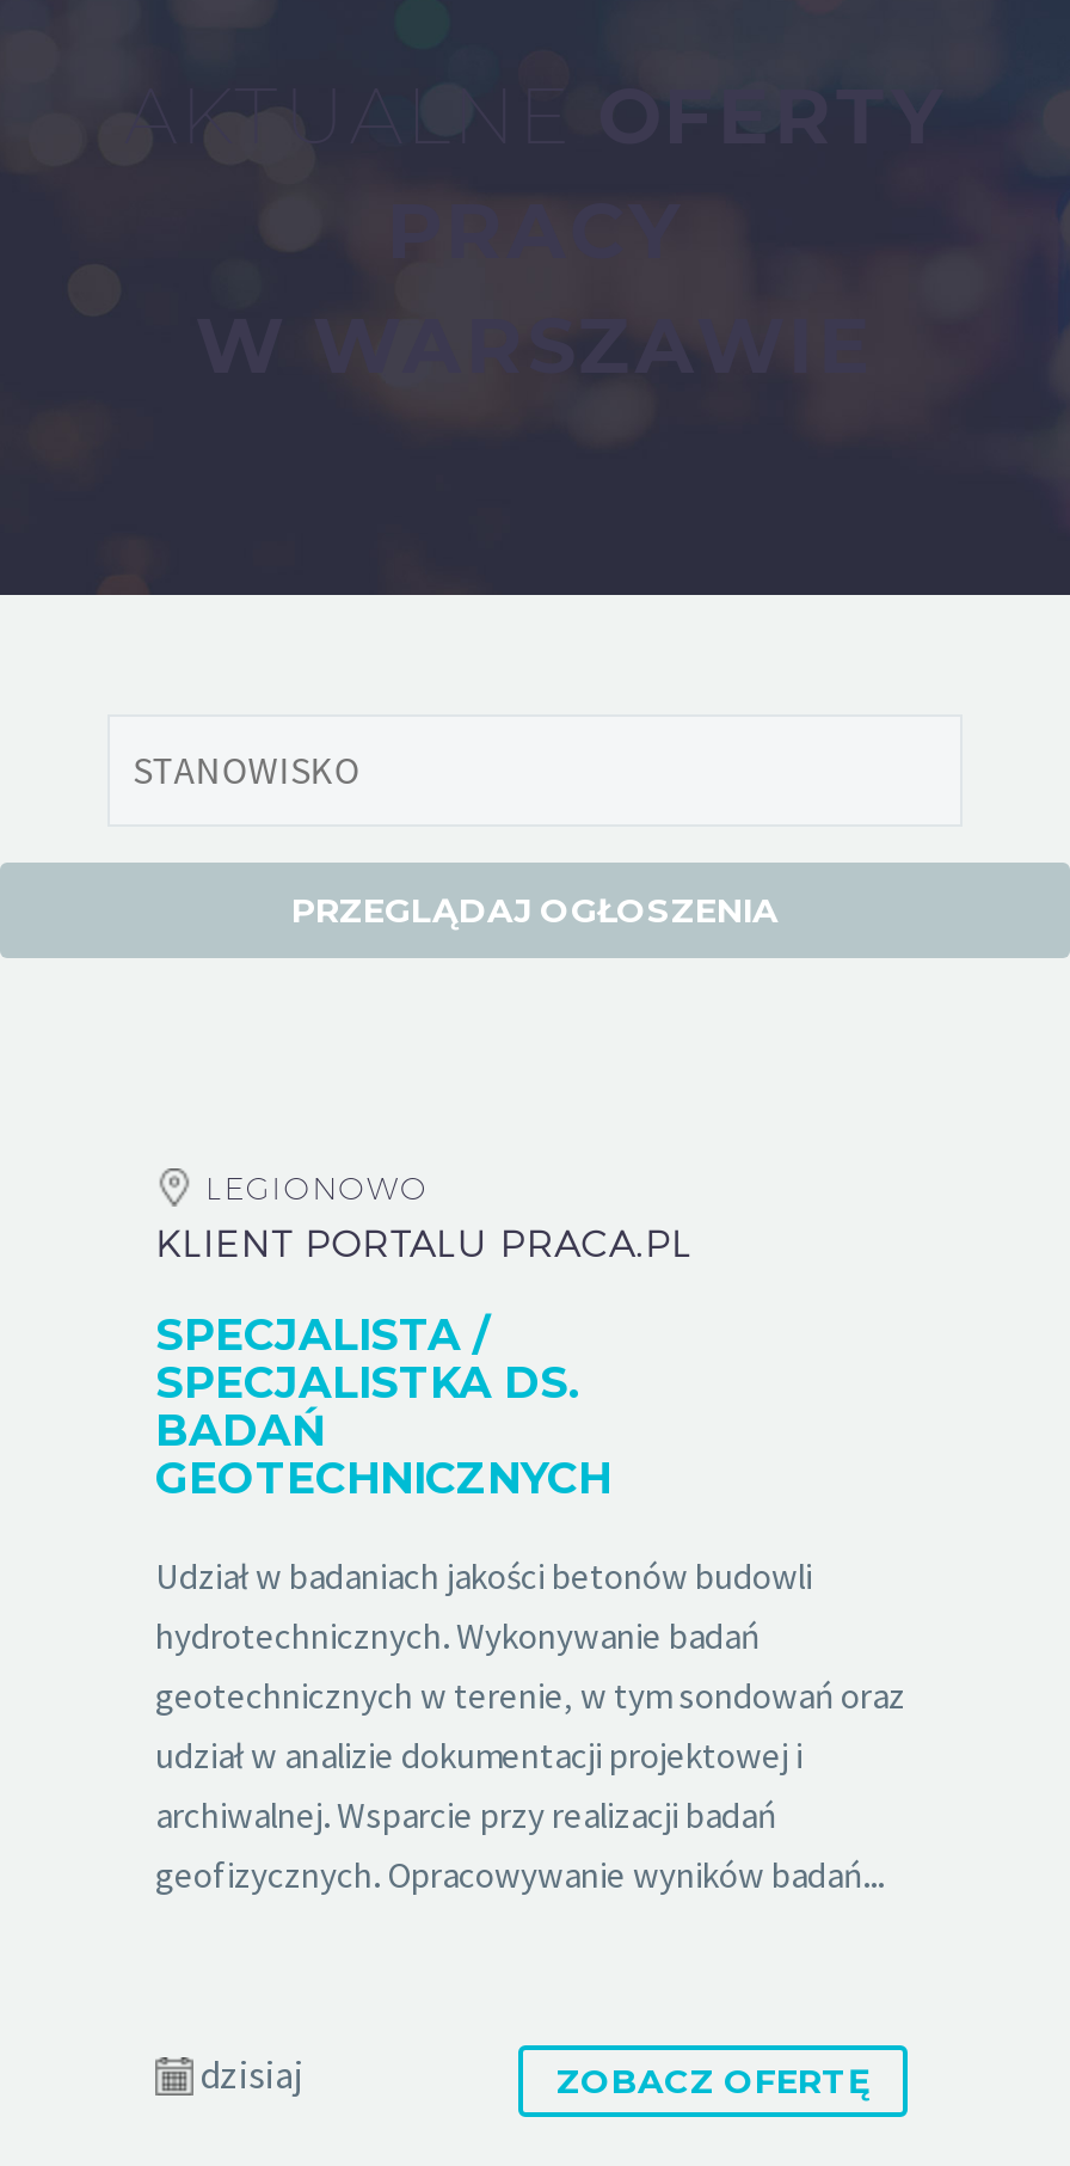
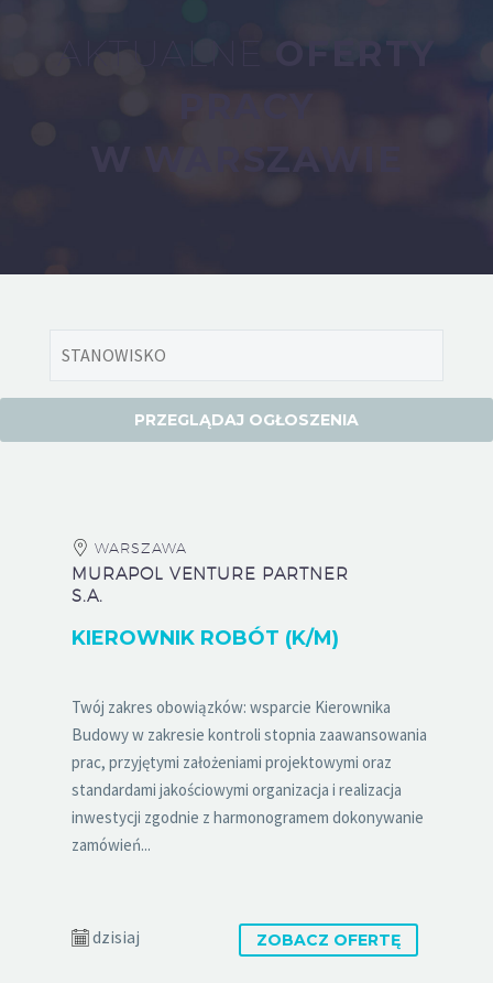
[155,1168,692,1264] LEGIONOWO | KLIENT PORTALU PRACA.PL -> [72,539,349,605] WARSZAWA | MURAPOL VENTURE PARTNER | S.A.
[155,1308,611,1504] SPECJALISTA / | SPECJALISTKA DS. | BADAŃ | GEOTECHNICZNYCH -> [72,626,339,650] KIEROWNIK ROBÓT (K/M)
[155,1554,905,1898] Udział w badaniach jakości betonów budowli | hydrotechnicznych. Wykonywanie badań | geotechnicznych w terenie, w tym sondowań oraz | udział w analizie dokumentacji projektowej i | archiwalnej. Wsparcie przy realizacji badań | geofizycznych. Opracowywanie wyników badań... -> [72,697,427,855] Twój zakres obowiązków: wsparcie Kierownika | Budowy w zakresie kontroli stopnia zaawansowania | prac, przyjętymi założeniami projektowymi oraz | standardami jakościowymi organizacja i realizacja | inwestycji zgodnie z harmonogramem dokonywanie | zamówień...

